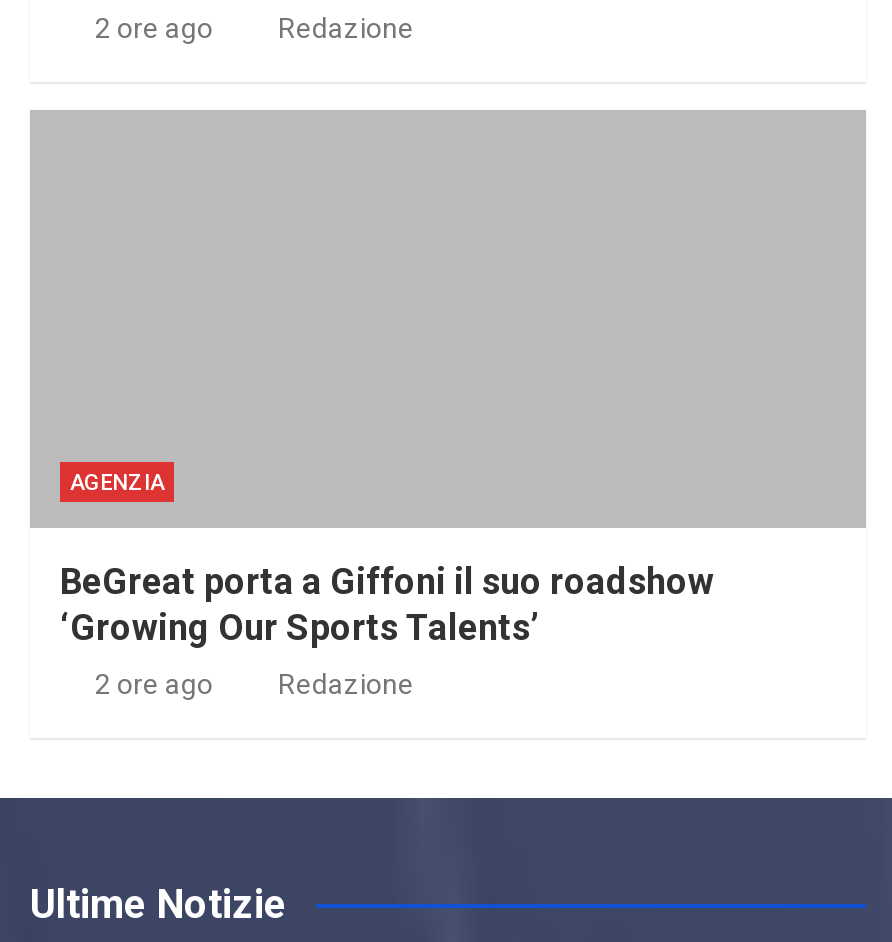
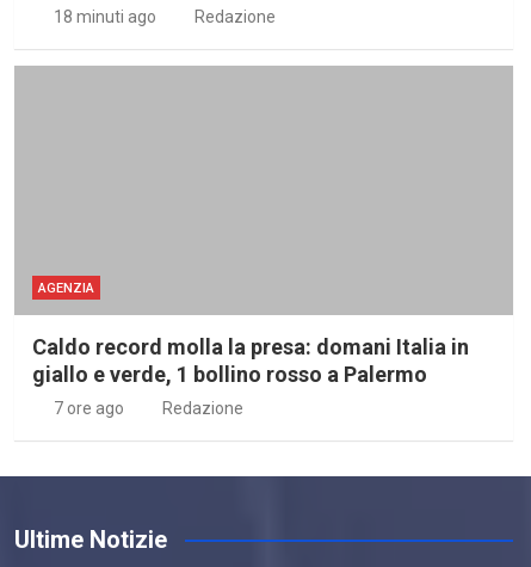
[95,12,213,44] 2 ore ago -> [53,7,156,26] 18 minuti ago
[60,560,714,648] BeGreat porta a Giffoni il suo roadshow | ‘Growing Our Sports Talents’ -> [32,334,469,387] Caldo record molla la presa: domani Italia in | giallo e verde, 1 bollino rosso a Palermo
[95,668,213,700] 2 ore ago -> [53,399,124,418] 7 ore ago

